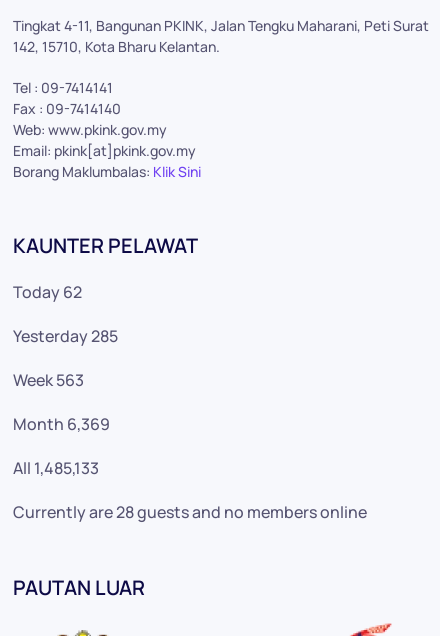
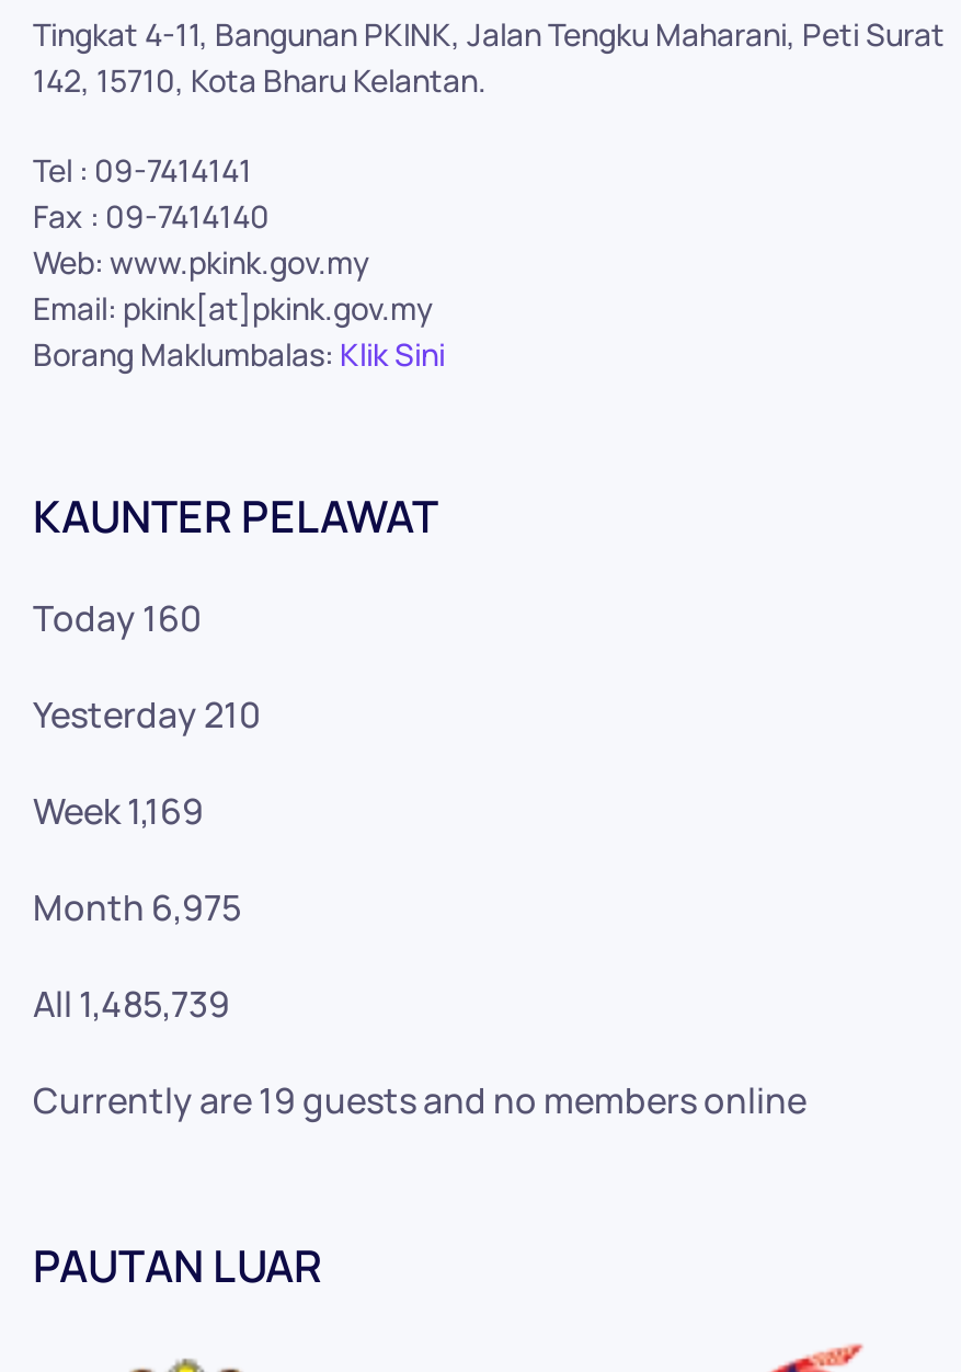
[13,281,82,303] Today 62 -> [33,595,202,643] Today 160
[13,325,118,347] Yesterday 285 -> [33,691,261,740] Yesterday 210
[13,369,84,391] Week563 -> [33,788,204,836] Week1,169
[13,413,110,435] Month 6,369 -> [33,884,241,933] Month 6,975
[13,457,99,479] All 1,485,133 -> [33,981,230,1029] All 1,485,739
[13,501,367,523] Currently are 28 guests and no members online -> [33,1077,806,1125] Currently are 19 guests and no members online

